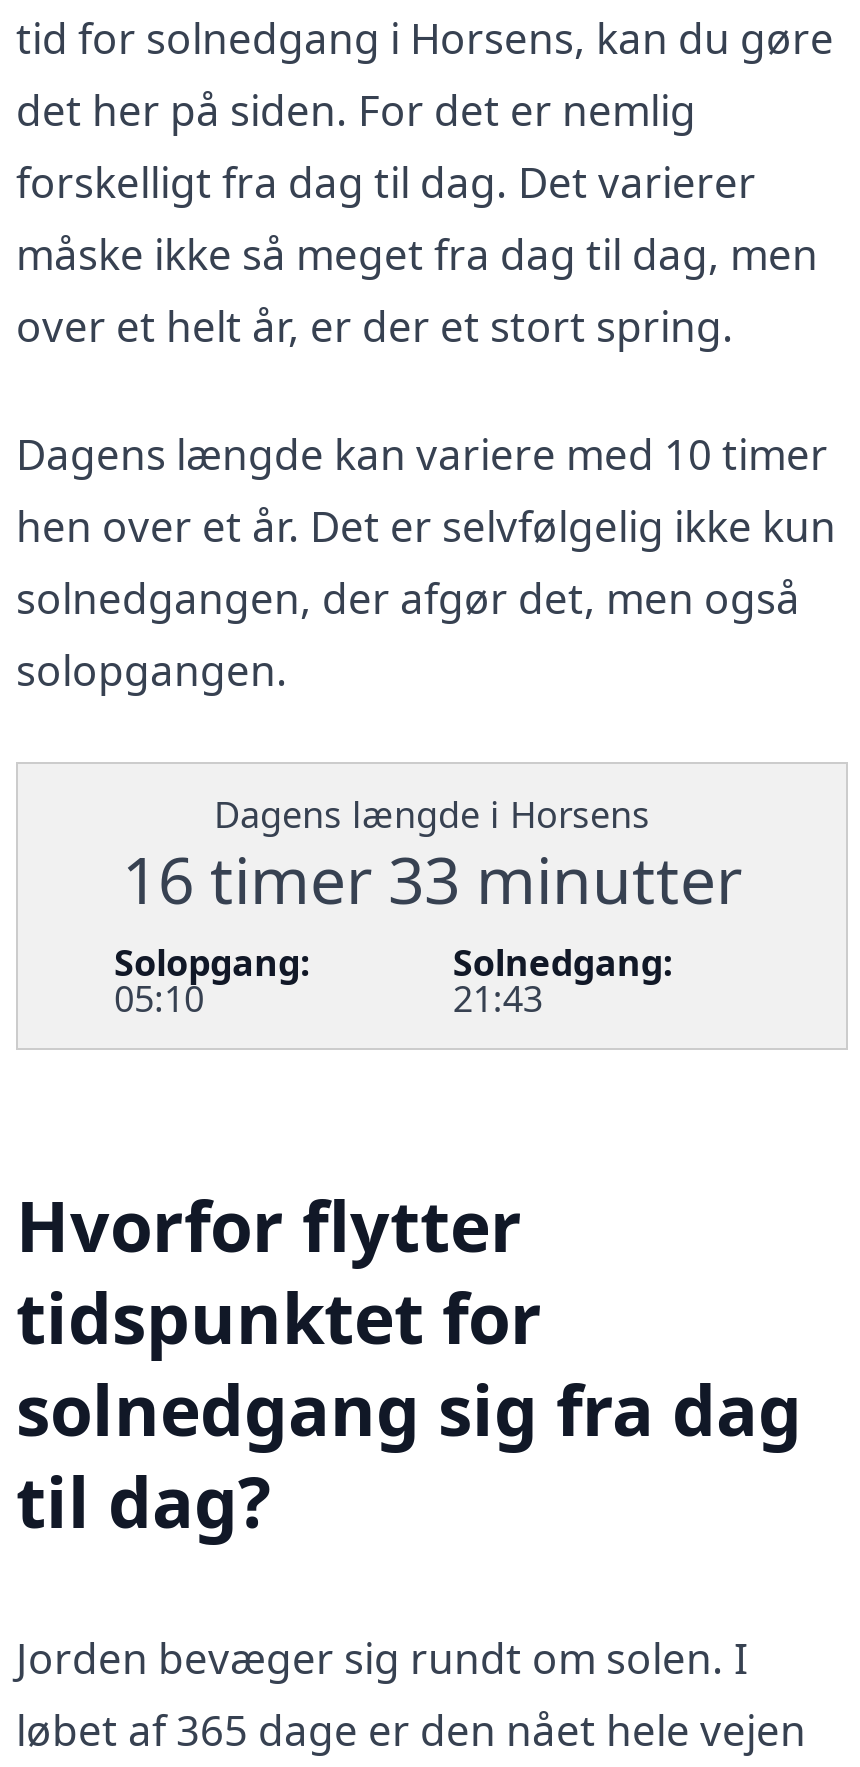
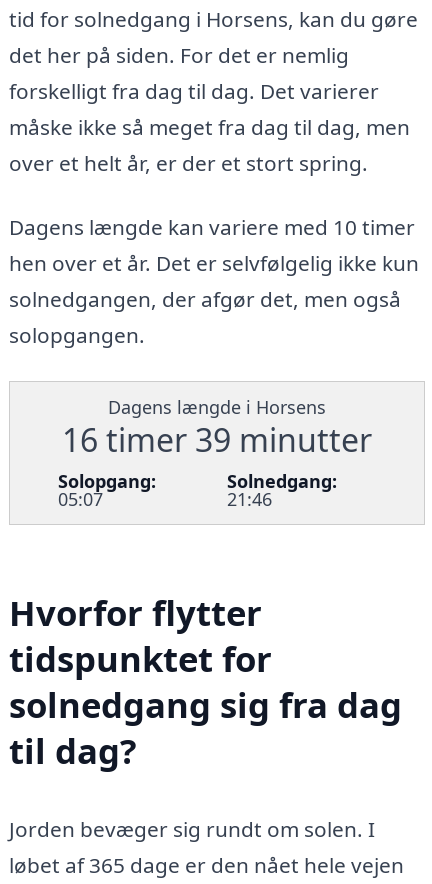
[122,836,742,922] 16 timer 33 minutter -> [62,418,372,461] 16 timer 39 minutter
[114,974,204,1022] 05:10 -> [58,487,103,511] 05:07
[453,974,543,1022] 21:43 -> [227,487,272,511] 21:46

